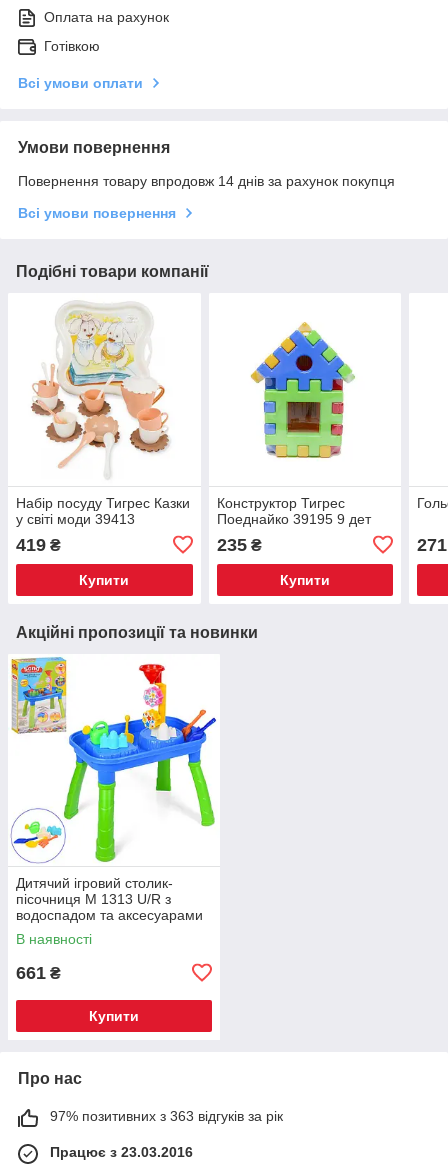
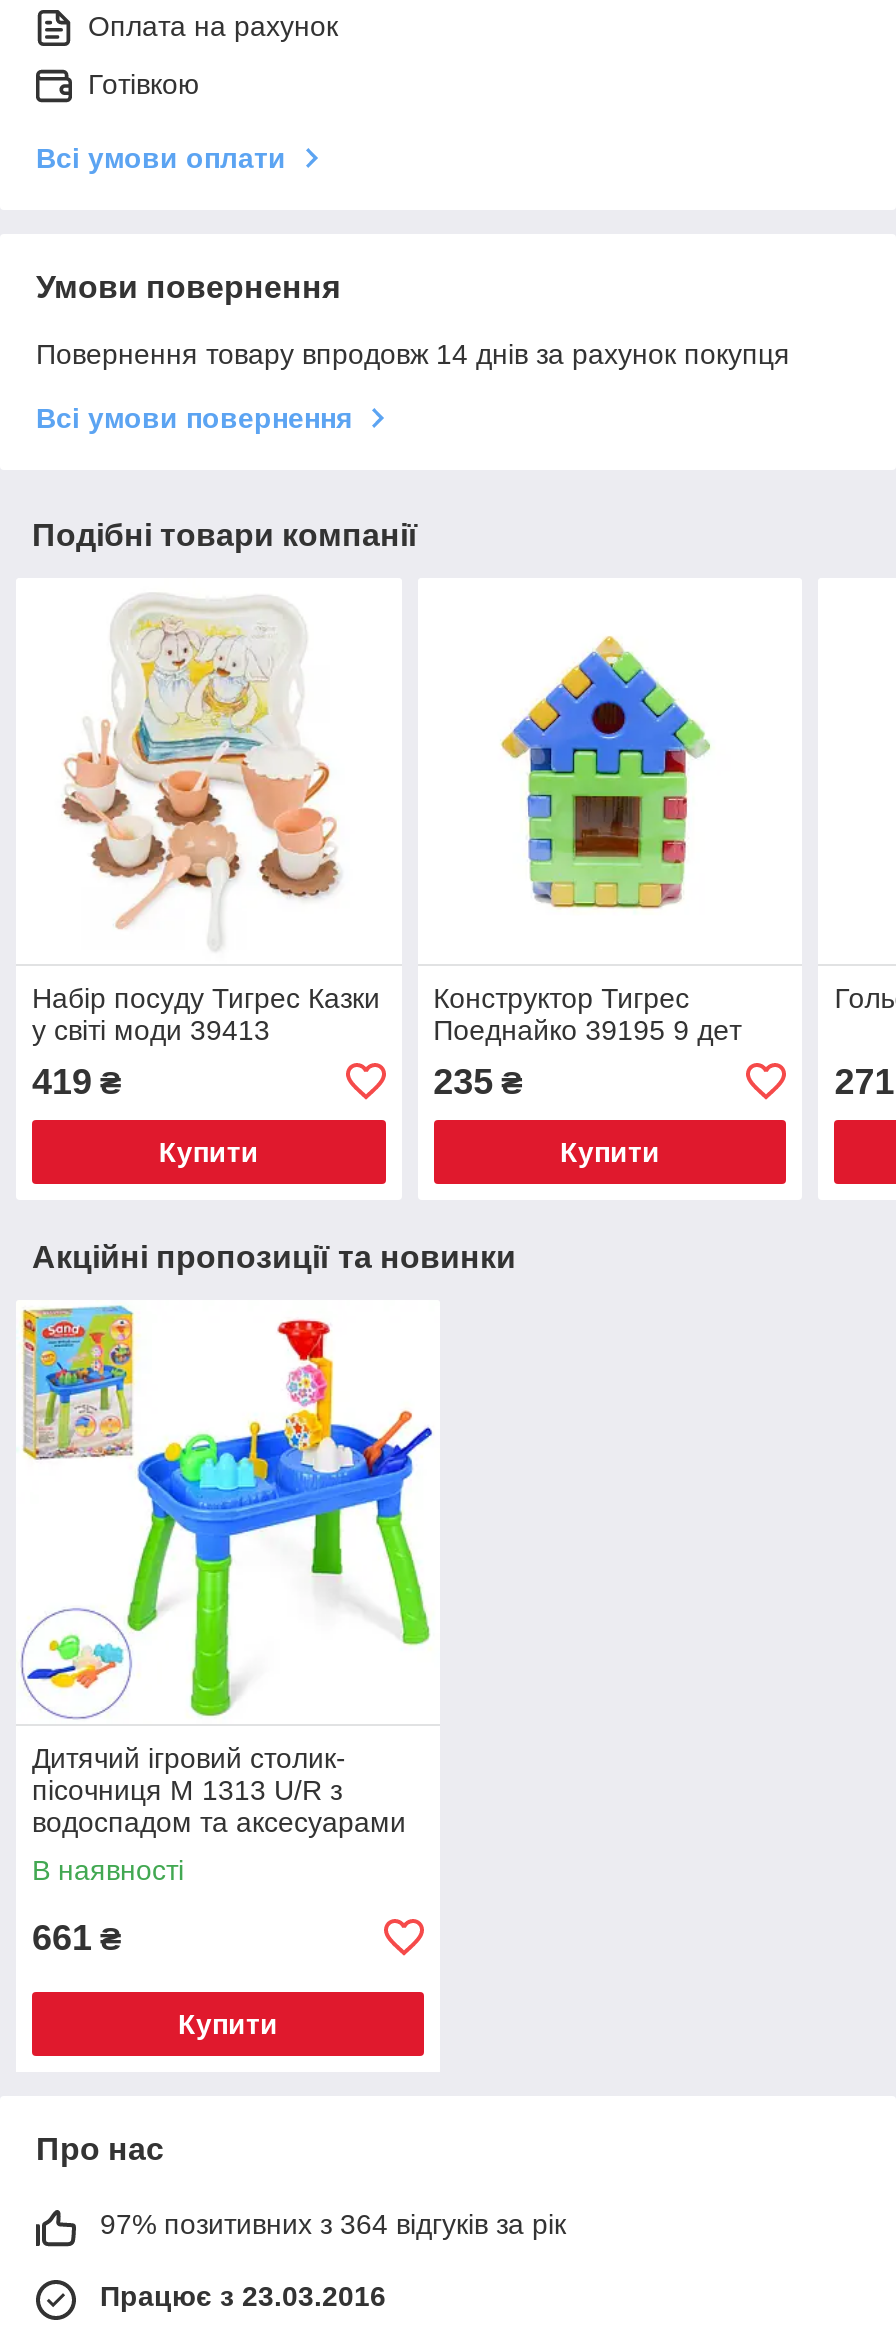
[50,1108,283,1124] 97% позитивних з 363 відгуків за рік -> [100,2208,566,2240] 97% позитивних з 364 відгуків за рік

